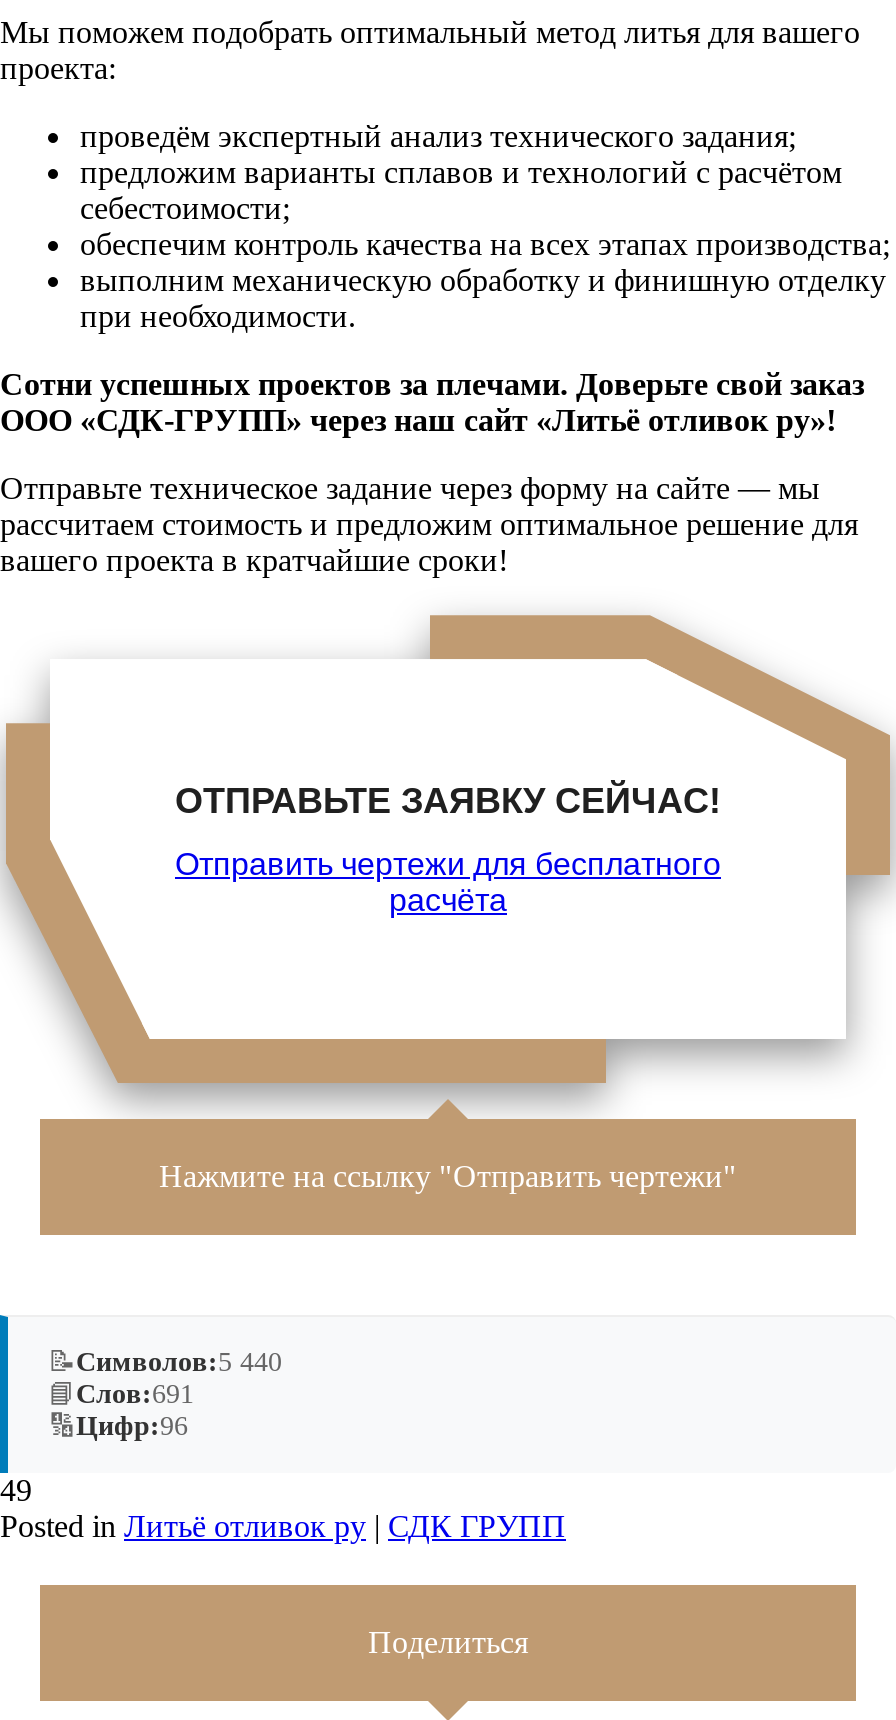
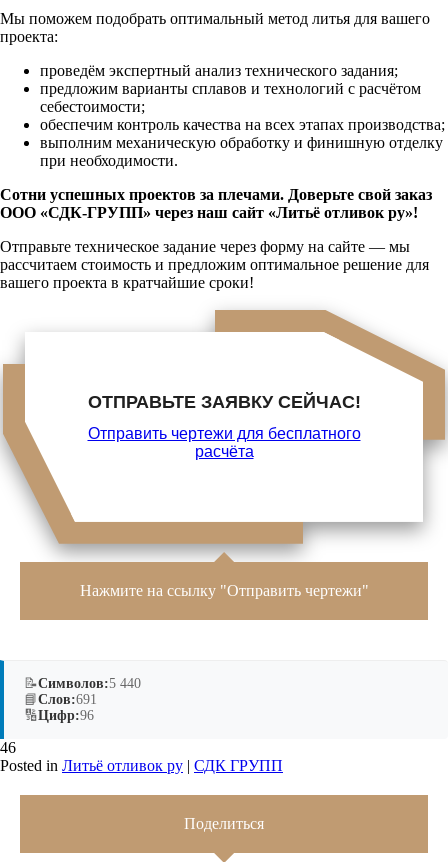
[0,1474,32,1508] 49 -> [0,739,16,756] 46

